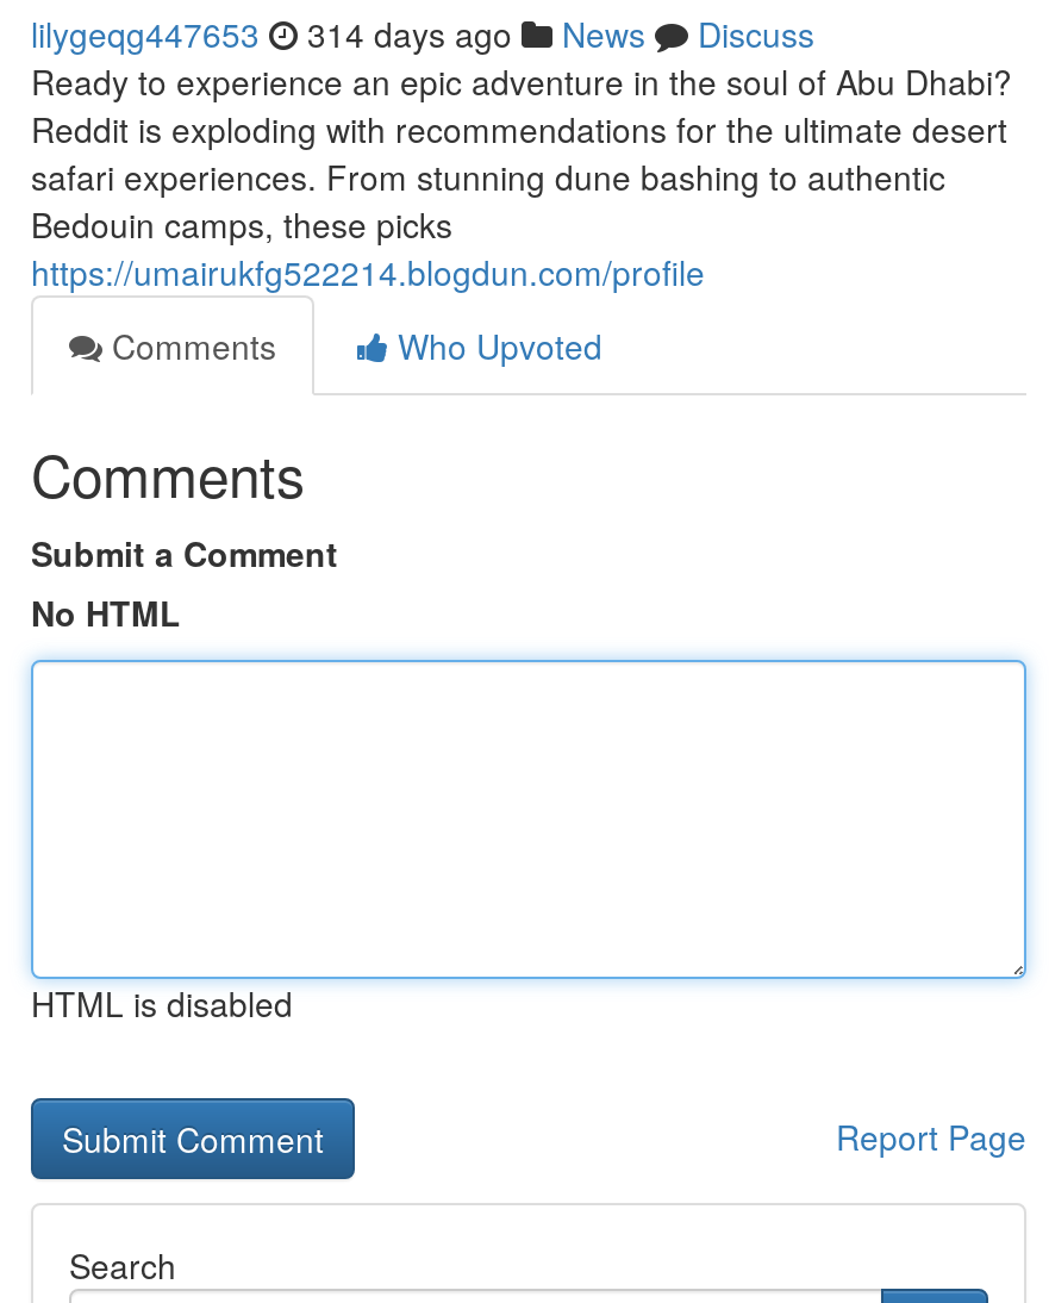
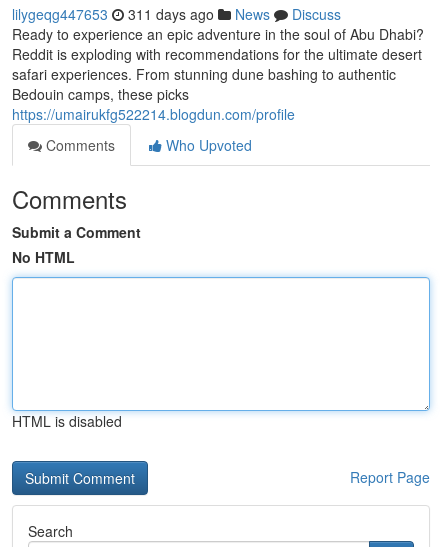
[31,10,814,57] lilygeqg447653 314 days ago News Discuss -> [12,4,341,24] lilygeqg447653 311 days ago News Discuss

